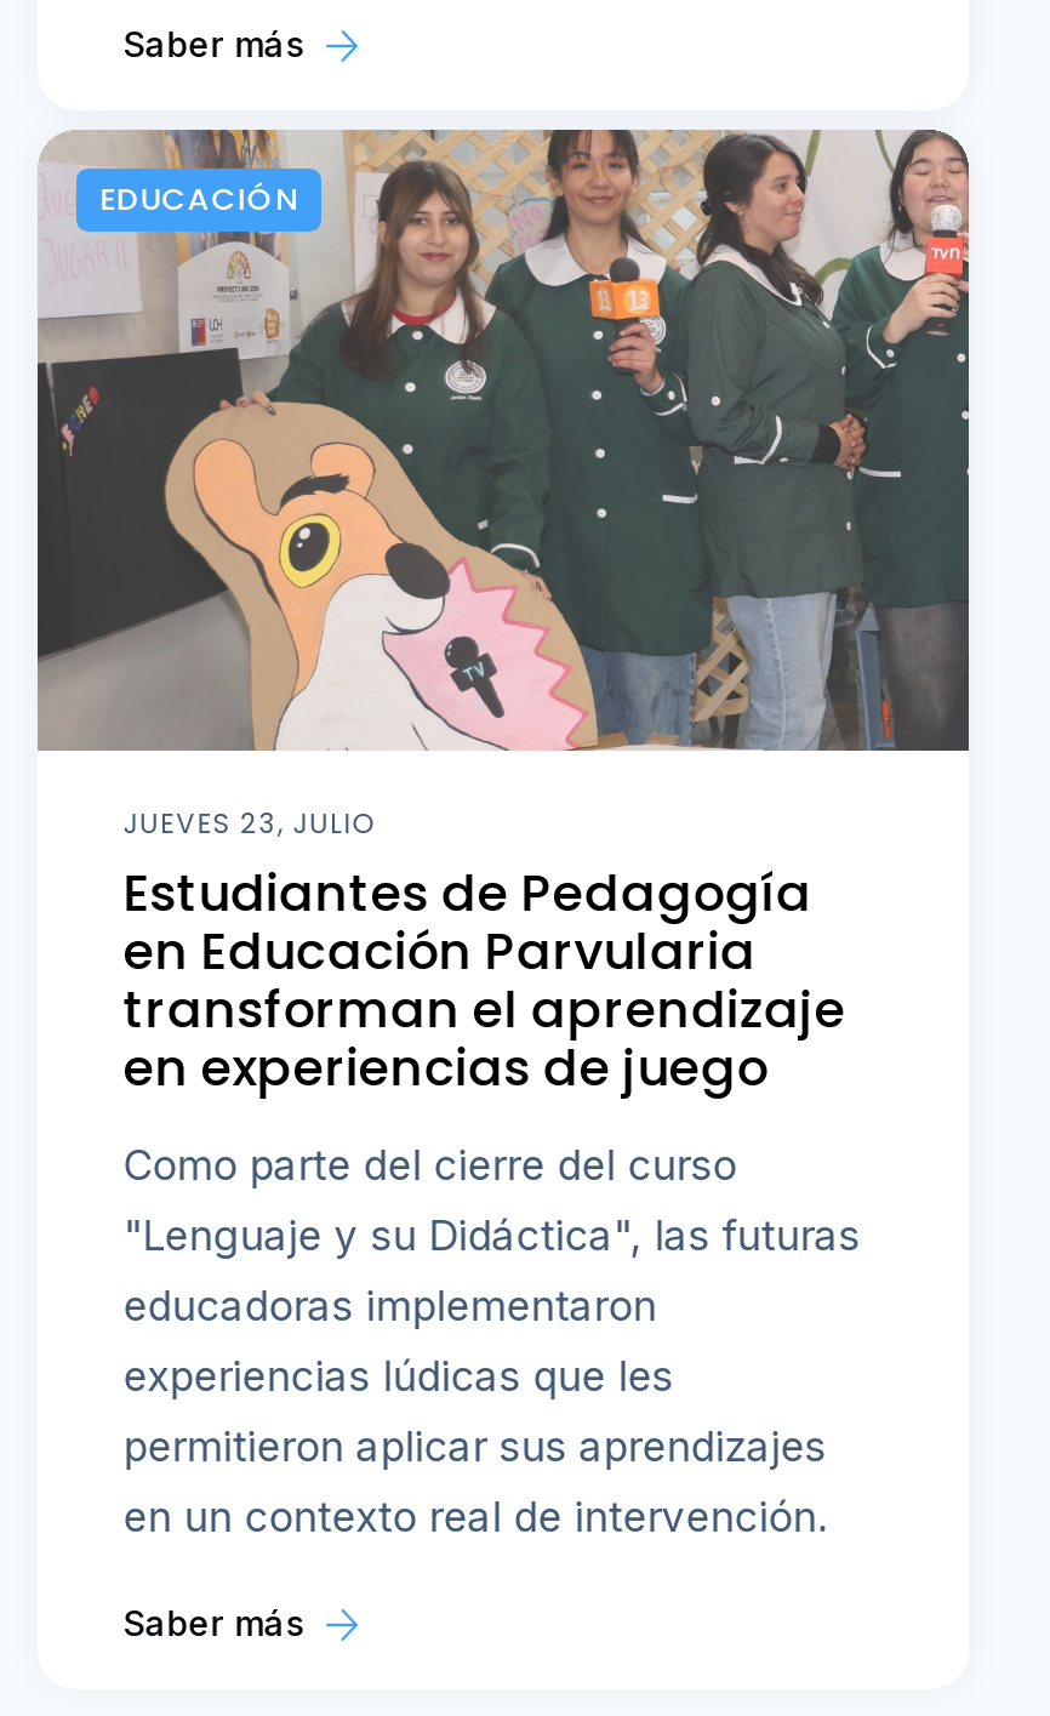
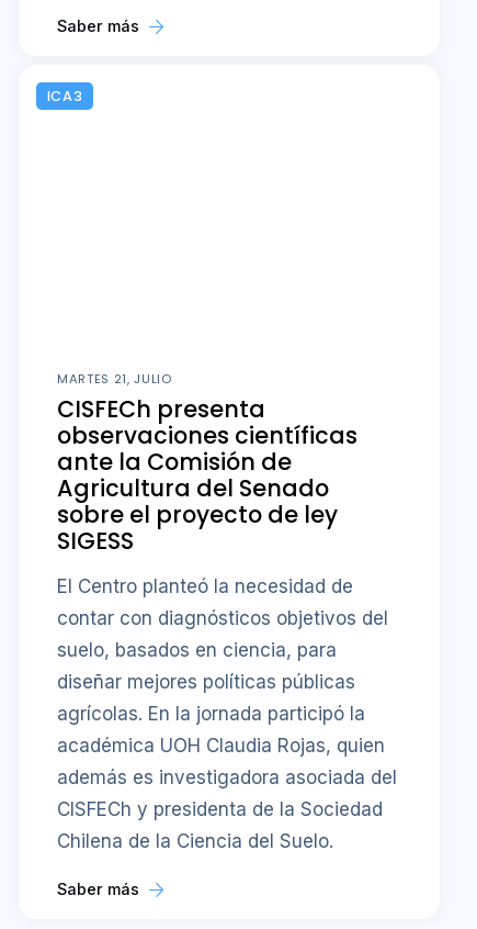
[35,126,971,754] [image] -> none
[100,179,299,221] EDUCACIÓN -> [47,87,83,105] ICA3
[123,805,846,1102] JUEVES 23, JULIO | Estudiantes de Pedagogía | en Educación Parvularia | transforman el aprendizaje | en experiencias de juego -> [57,370,358,557] MARTES 21, JULIO | CISFECh presenta | observaciones científicas | ante la Comisión de | Agricultura del Senado | sobre el proyecto de ley | SIGESS
[123,1141,860,1542] Como parte del cierre del curso | "Lenguaje y su Didáctica", las futuras | educadoras implementaron | experiencias lúdicas que les | permitieron aplicar sus aprendizajes | en un contexto real de intervención. -> [57,575,397,852] El Centro planteó la necesidad de | contar con diagnósticos objetivos del | suelo, basados en ciencia, para | diseñar mejores políticas públicas | agrícolas. En la jornada participó la | académica UOH Claudia Rojas, quien | además es investigadora asociada del | CISFECh y presidenta de la Sociedad | Chilena de la Ciencia del Suelo.

